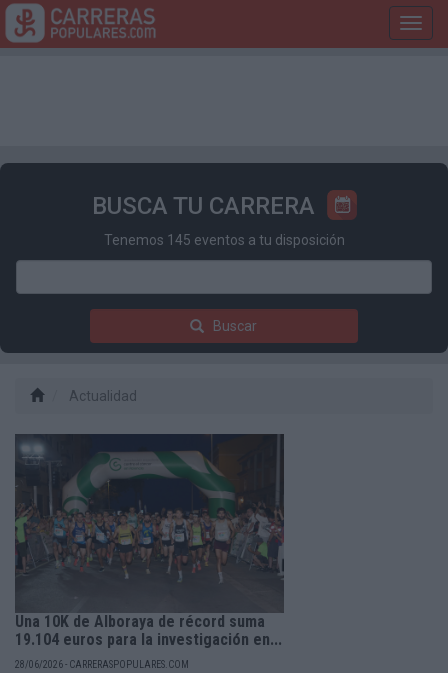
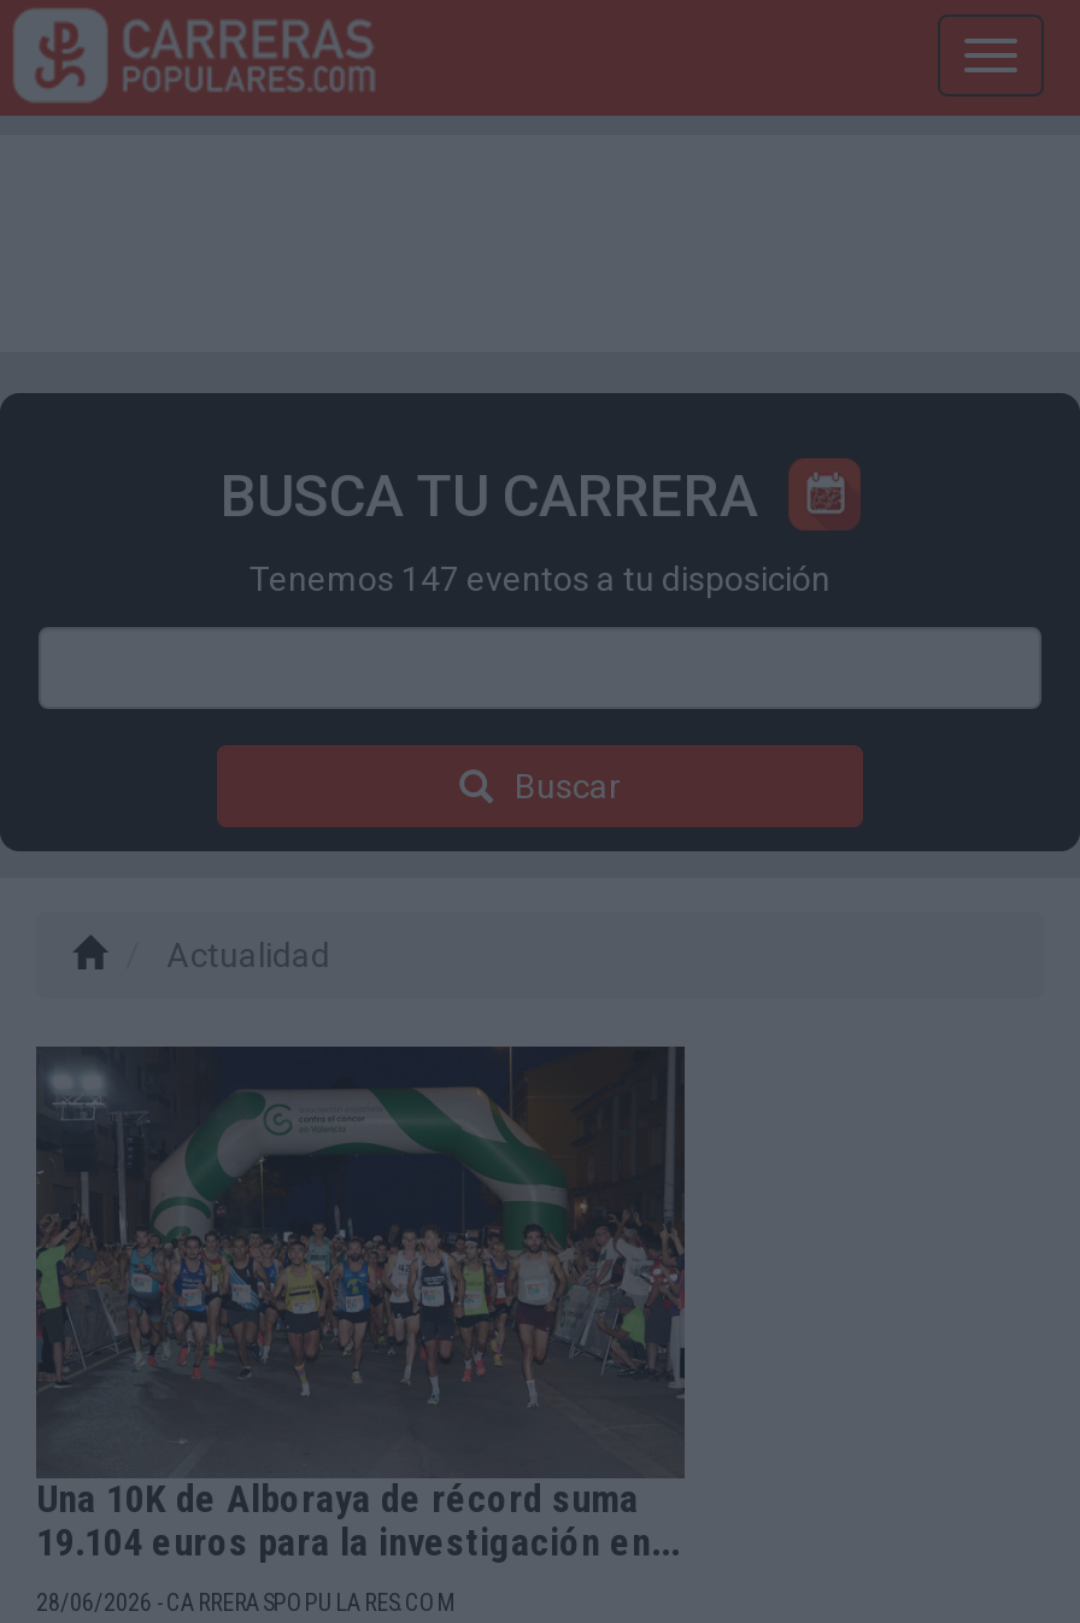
[103,232,344,248] Tenemos 145 eventos a tu disposición -> [250,560,830,599] Tenemos 147 eventos a tu disposición

